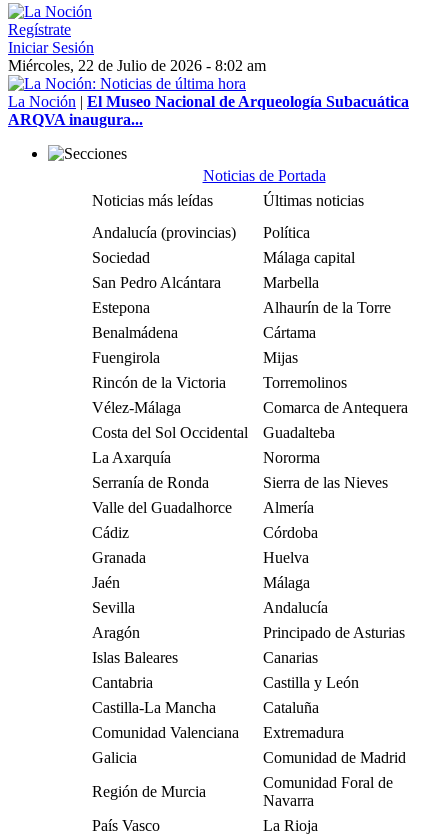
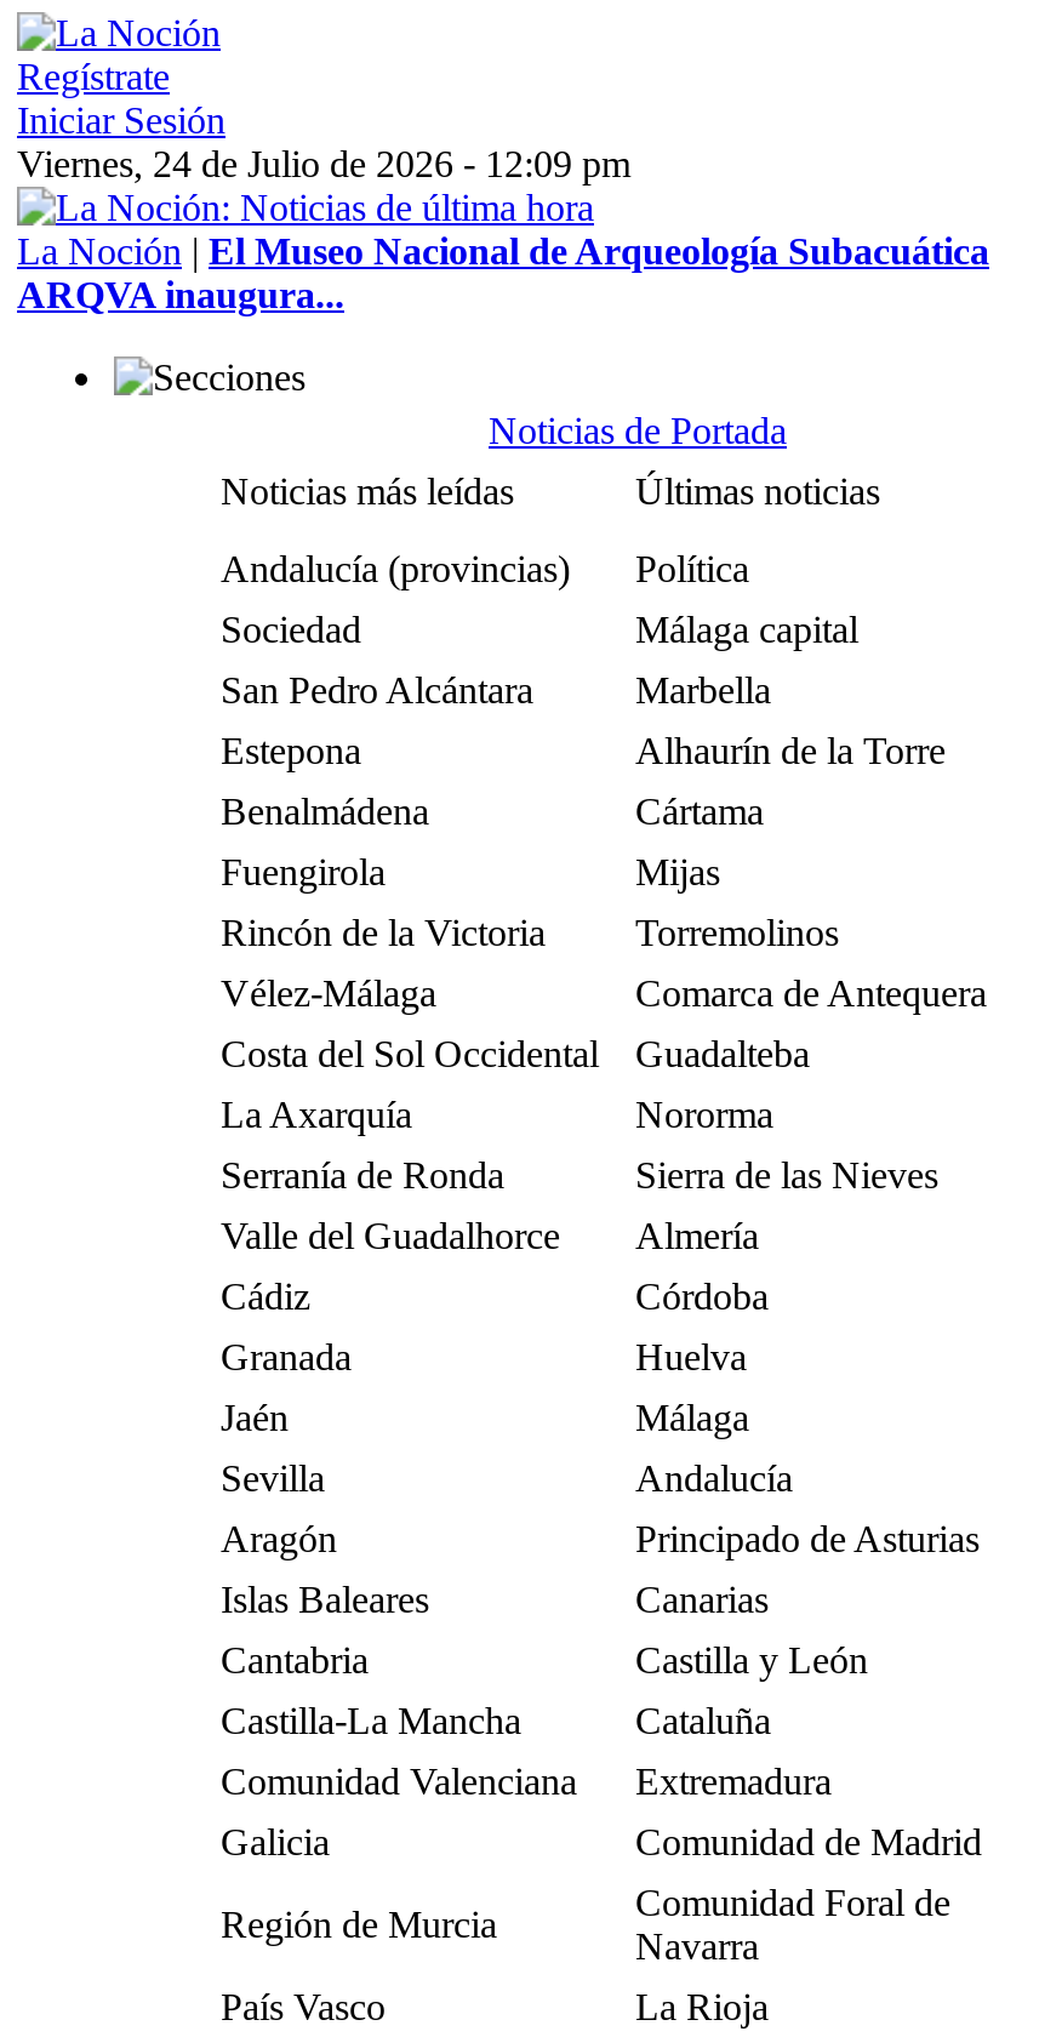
[8,57,266,74] Miércoles, 22 de Julio de 2026 - 8:02 am -> [17,143,630,184] Viernes, 24 de Julio de 2026 - 12:09 pm

